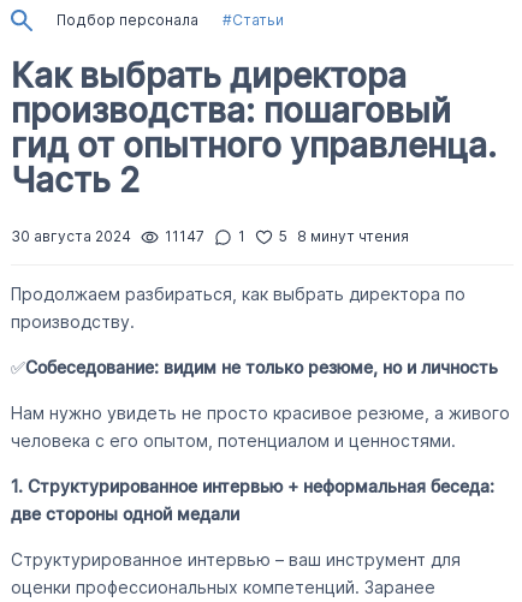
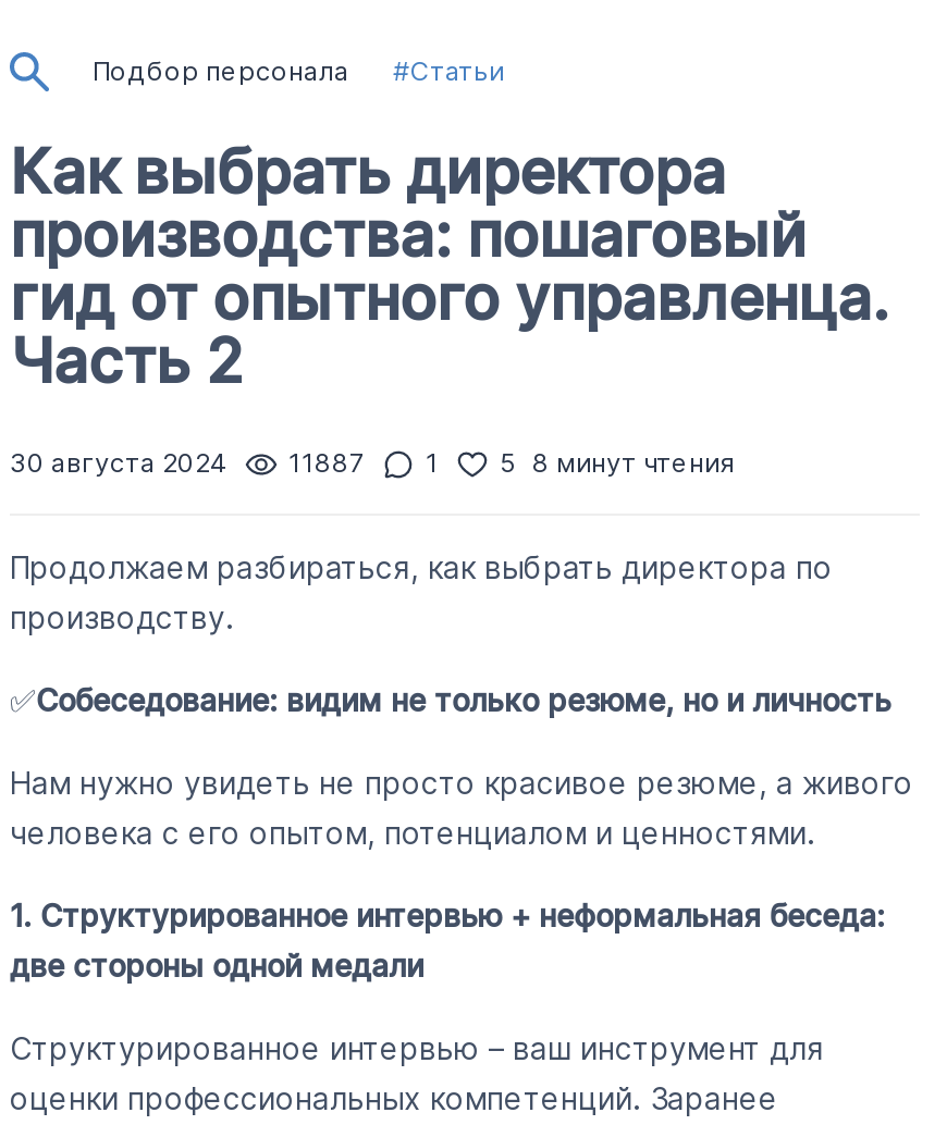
[11,227,409,245] 30 августа 2024 11147 1 5 8 минут чтения -> [10,446,735,479] 30 августа 2024 11887 1 5 8 минут чтения

